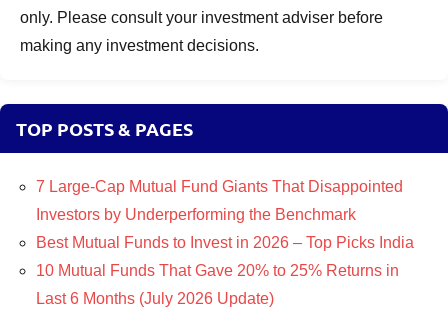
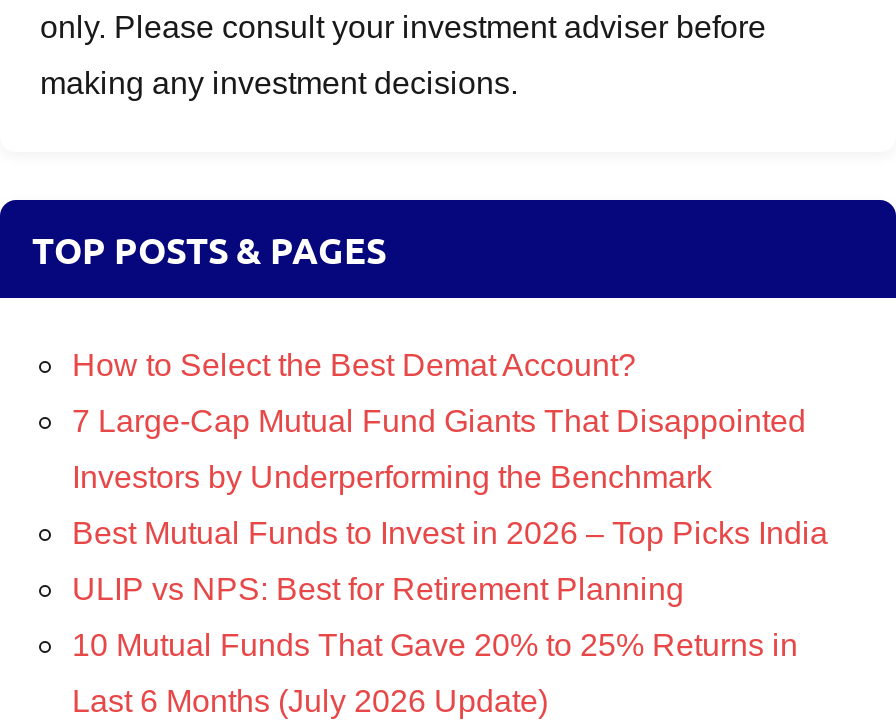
none -> [72,347,636,381] How to Select the Best Demat Account?
none -> [72,571,684,605] ULIP vs NPS: Best for Retirement Planning

